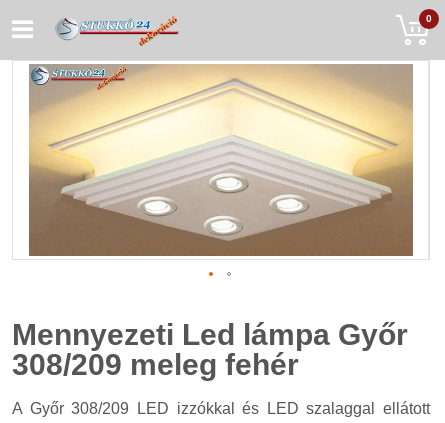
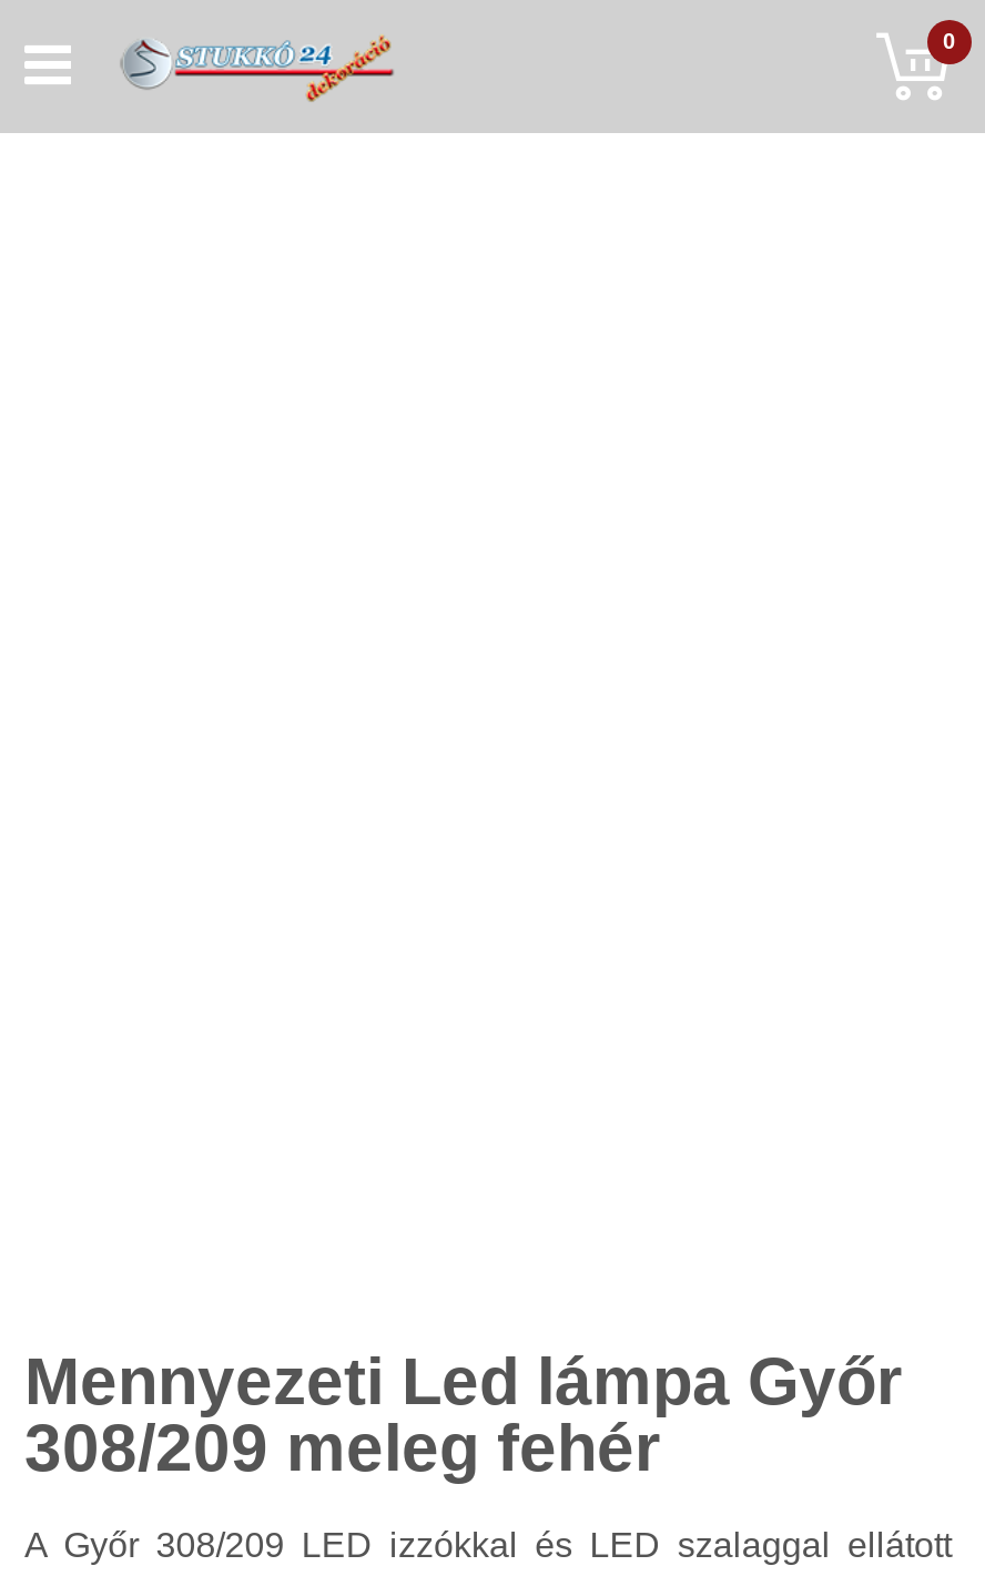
[28,63,414,257] [image] -> none

